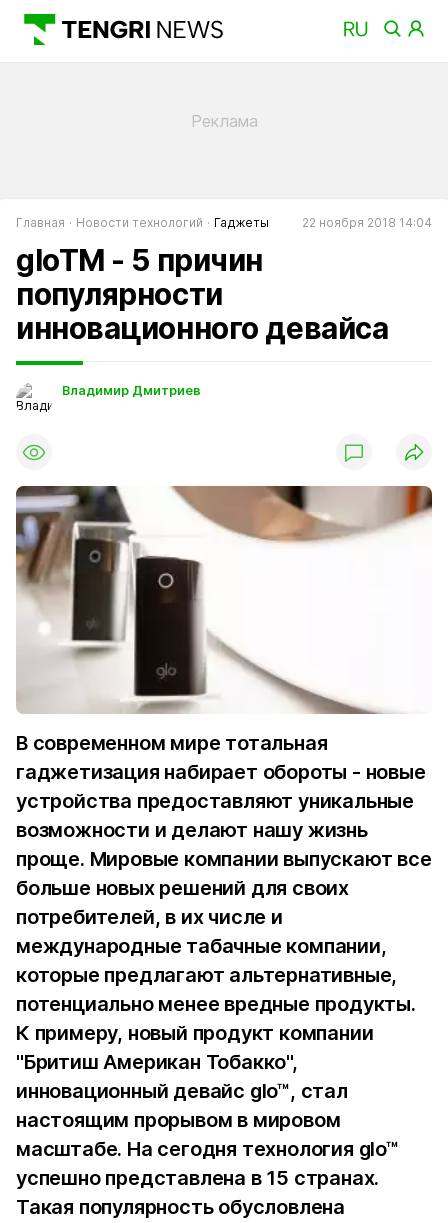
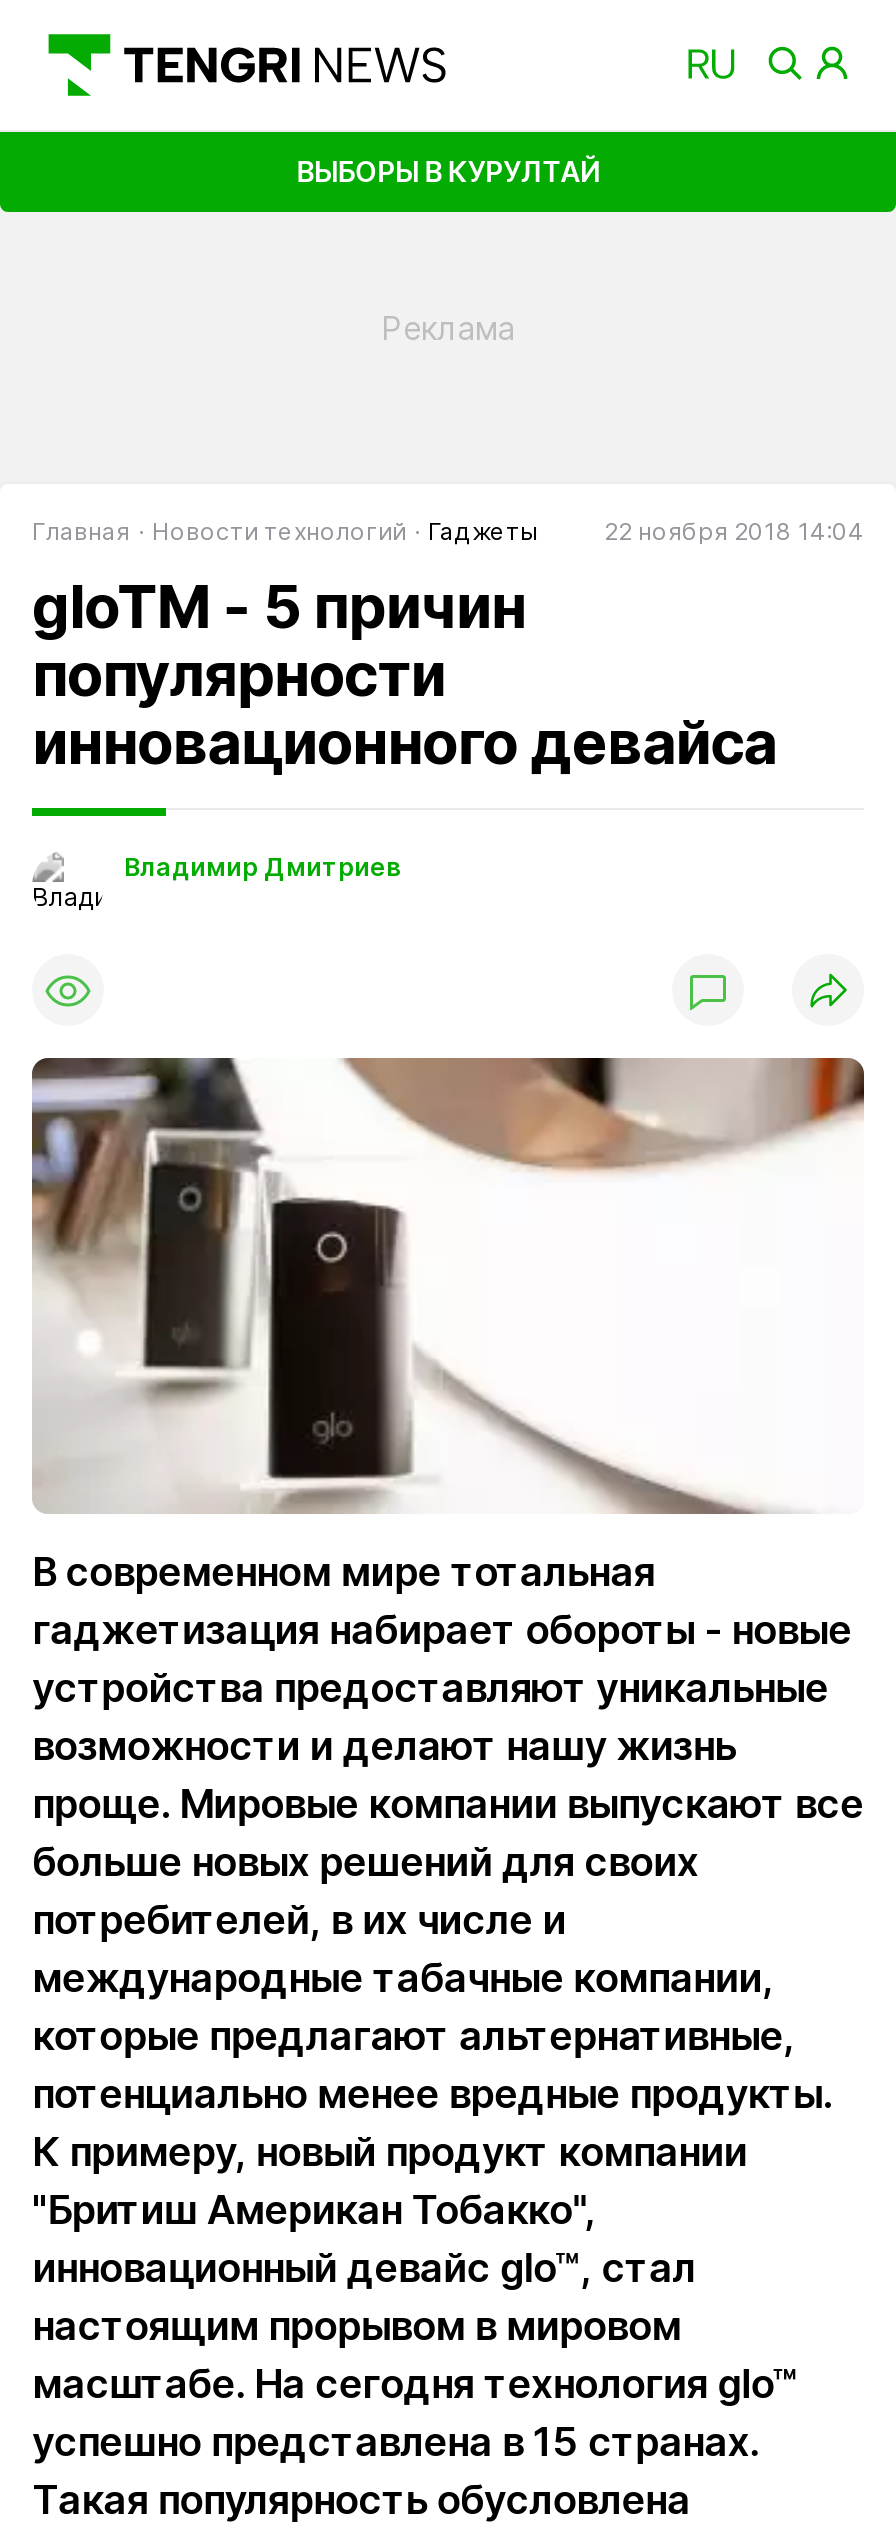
none -> [296,153,600,187] ВЫБОРЫ В КУРУЛТАЙ

